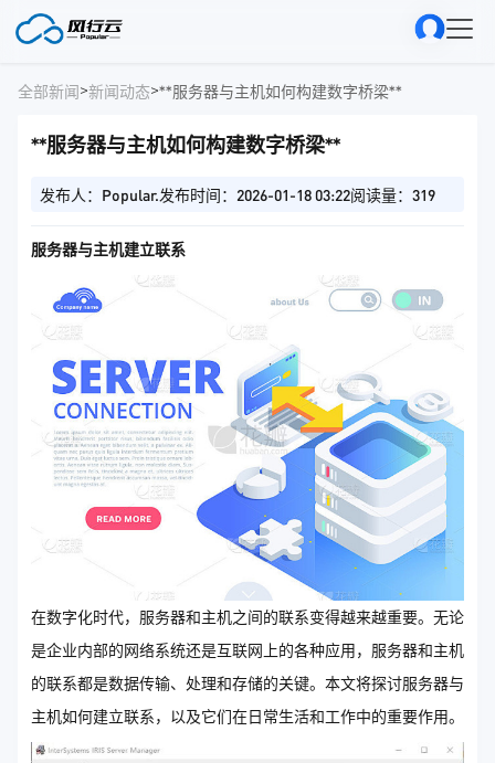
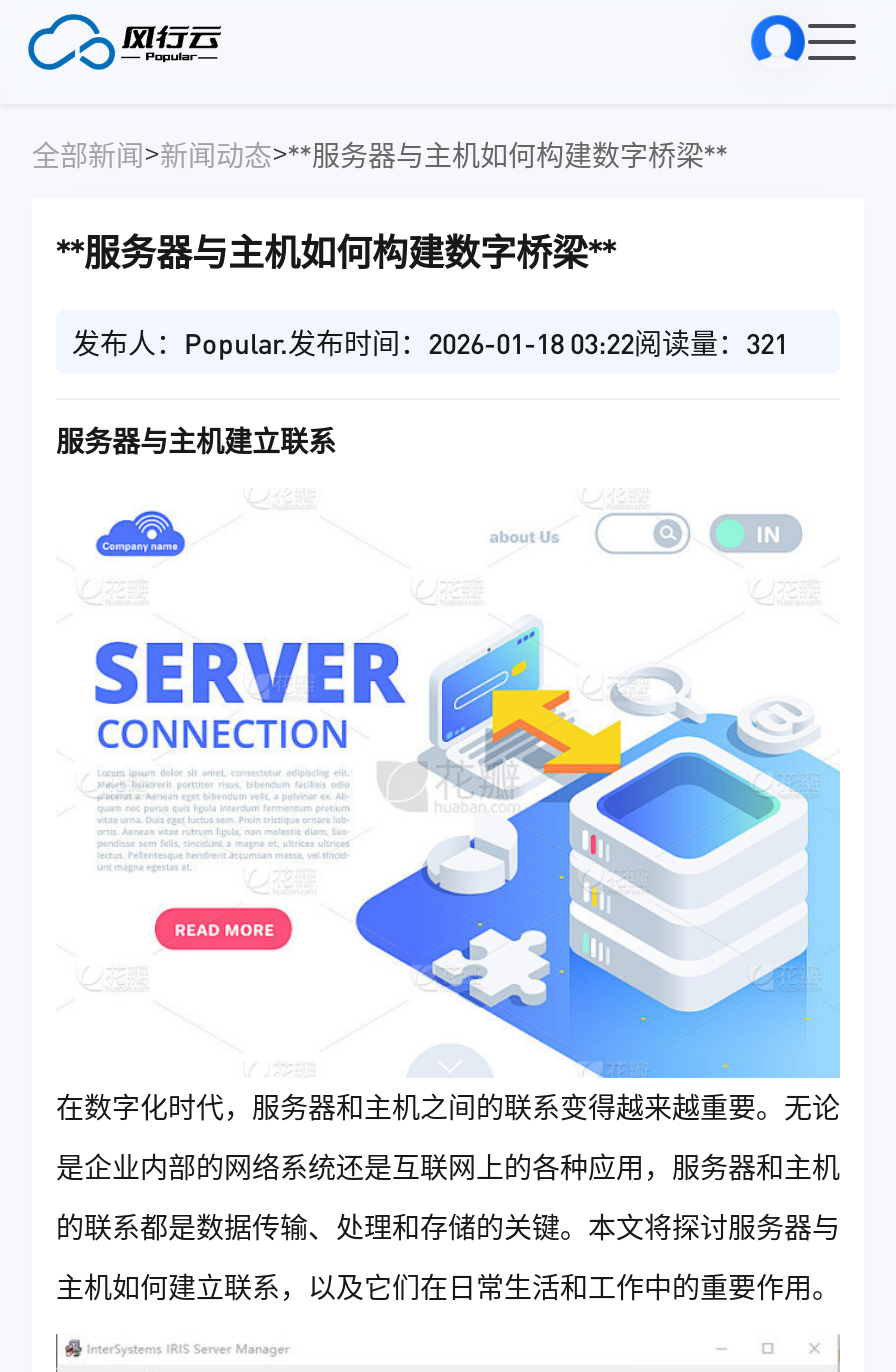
[40,184,435,204] 发布人：Popular.发布时间：2026-01-18 03:22阅读量：319 -> [72,324,788,360] 发布人：Popular.发布时间：2026-01-18 03:22阅读量：321

